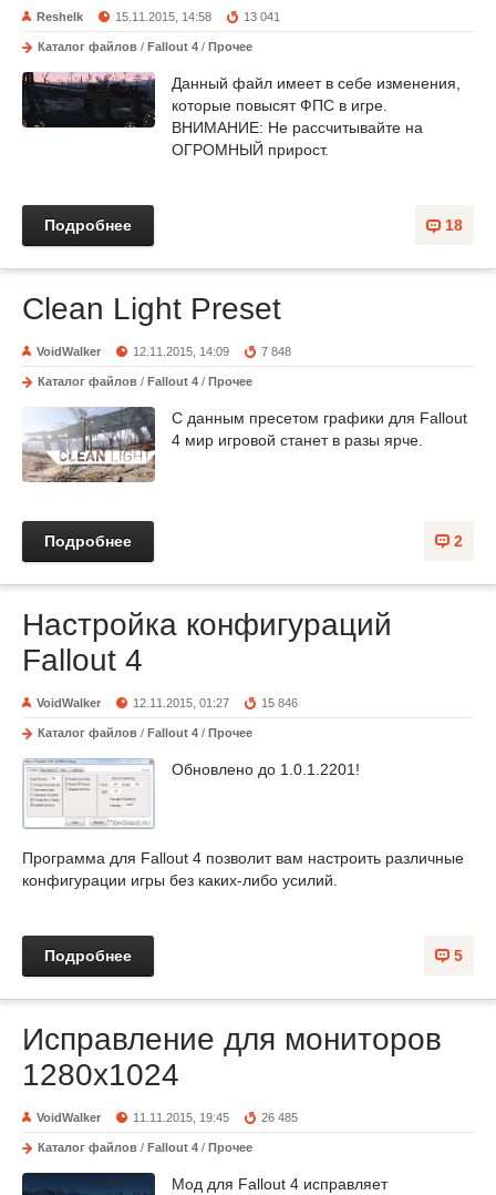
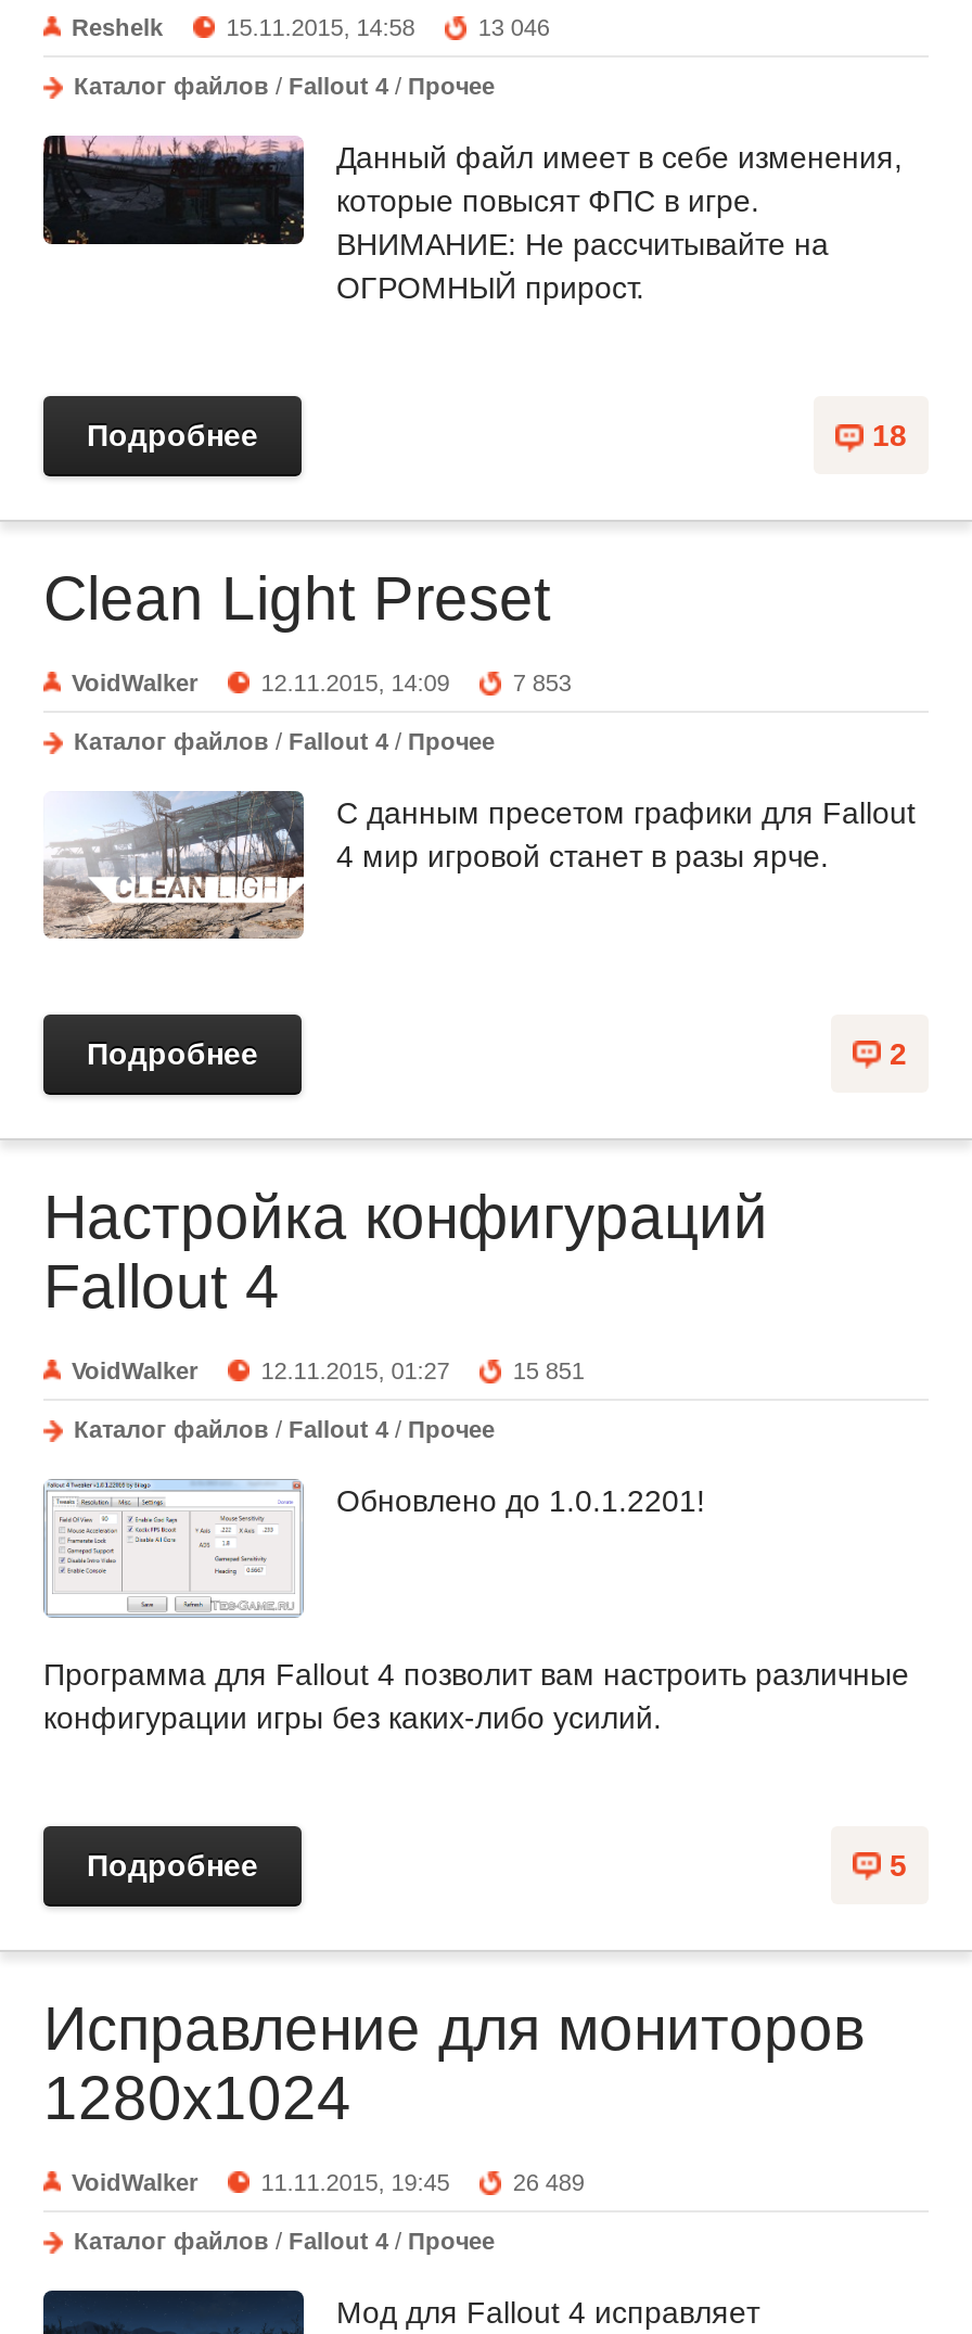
[244,10,281,23] 13 041 -> [478,14,550,40] 13 046
[262,345,292,358] 7 848 -> [513,669,571,696] 7 853
[262,696,298,709] 15 846 -> [513,1356,585,1382] 15 851
[262,1110,298,1123] 26 485 -> [513,2168,585,2194] 26 489

